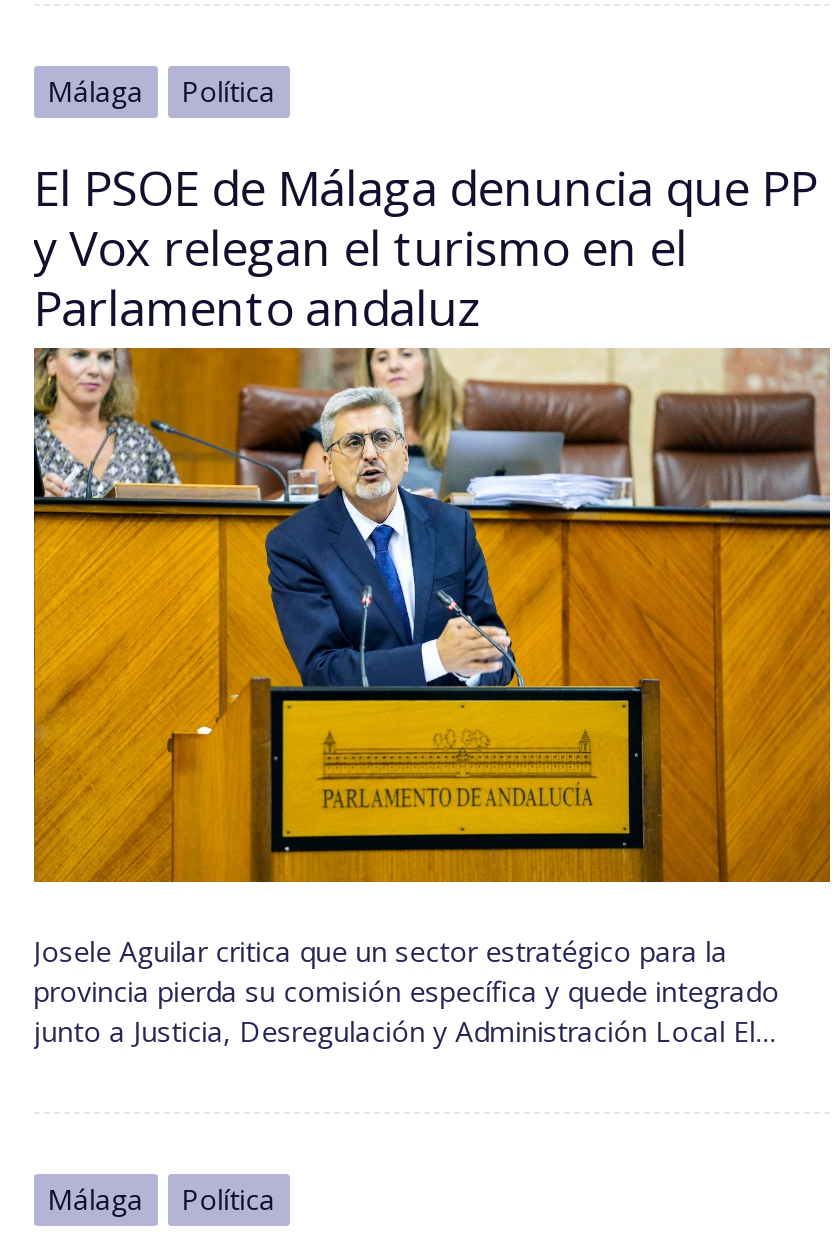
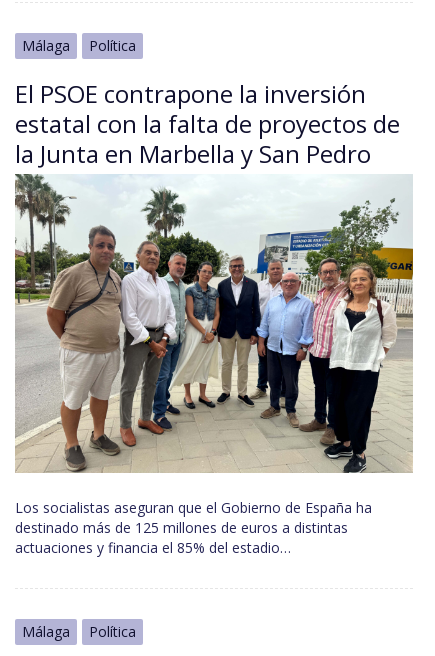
[33,154,817,340] El PSOE de Málaga denuncia que PP | y Vox relegan el turismo en el | Parlamento andaluz -> [15,76,400,169] El PSOE contrapone la inversión | estatal con la falta de proyectos de | la Junta en Marbella y San Pedro
[32,347,832,1049] [image] | Josele Aguilar critica que un sector estratégico para la | provincia pierda su comisión específica y quede integrado | junto a Justicia, Desregulación y Administración Local El… -> [15,175,414,557] [image] | Los socialistas aseguran que el Gobierno de España ha | destinado más de 125 millones de euros a distintas | actuaciones y financia el 85% del estadio…

